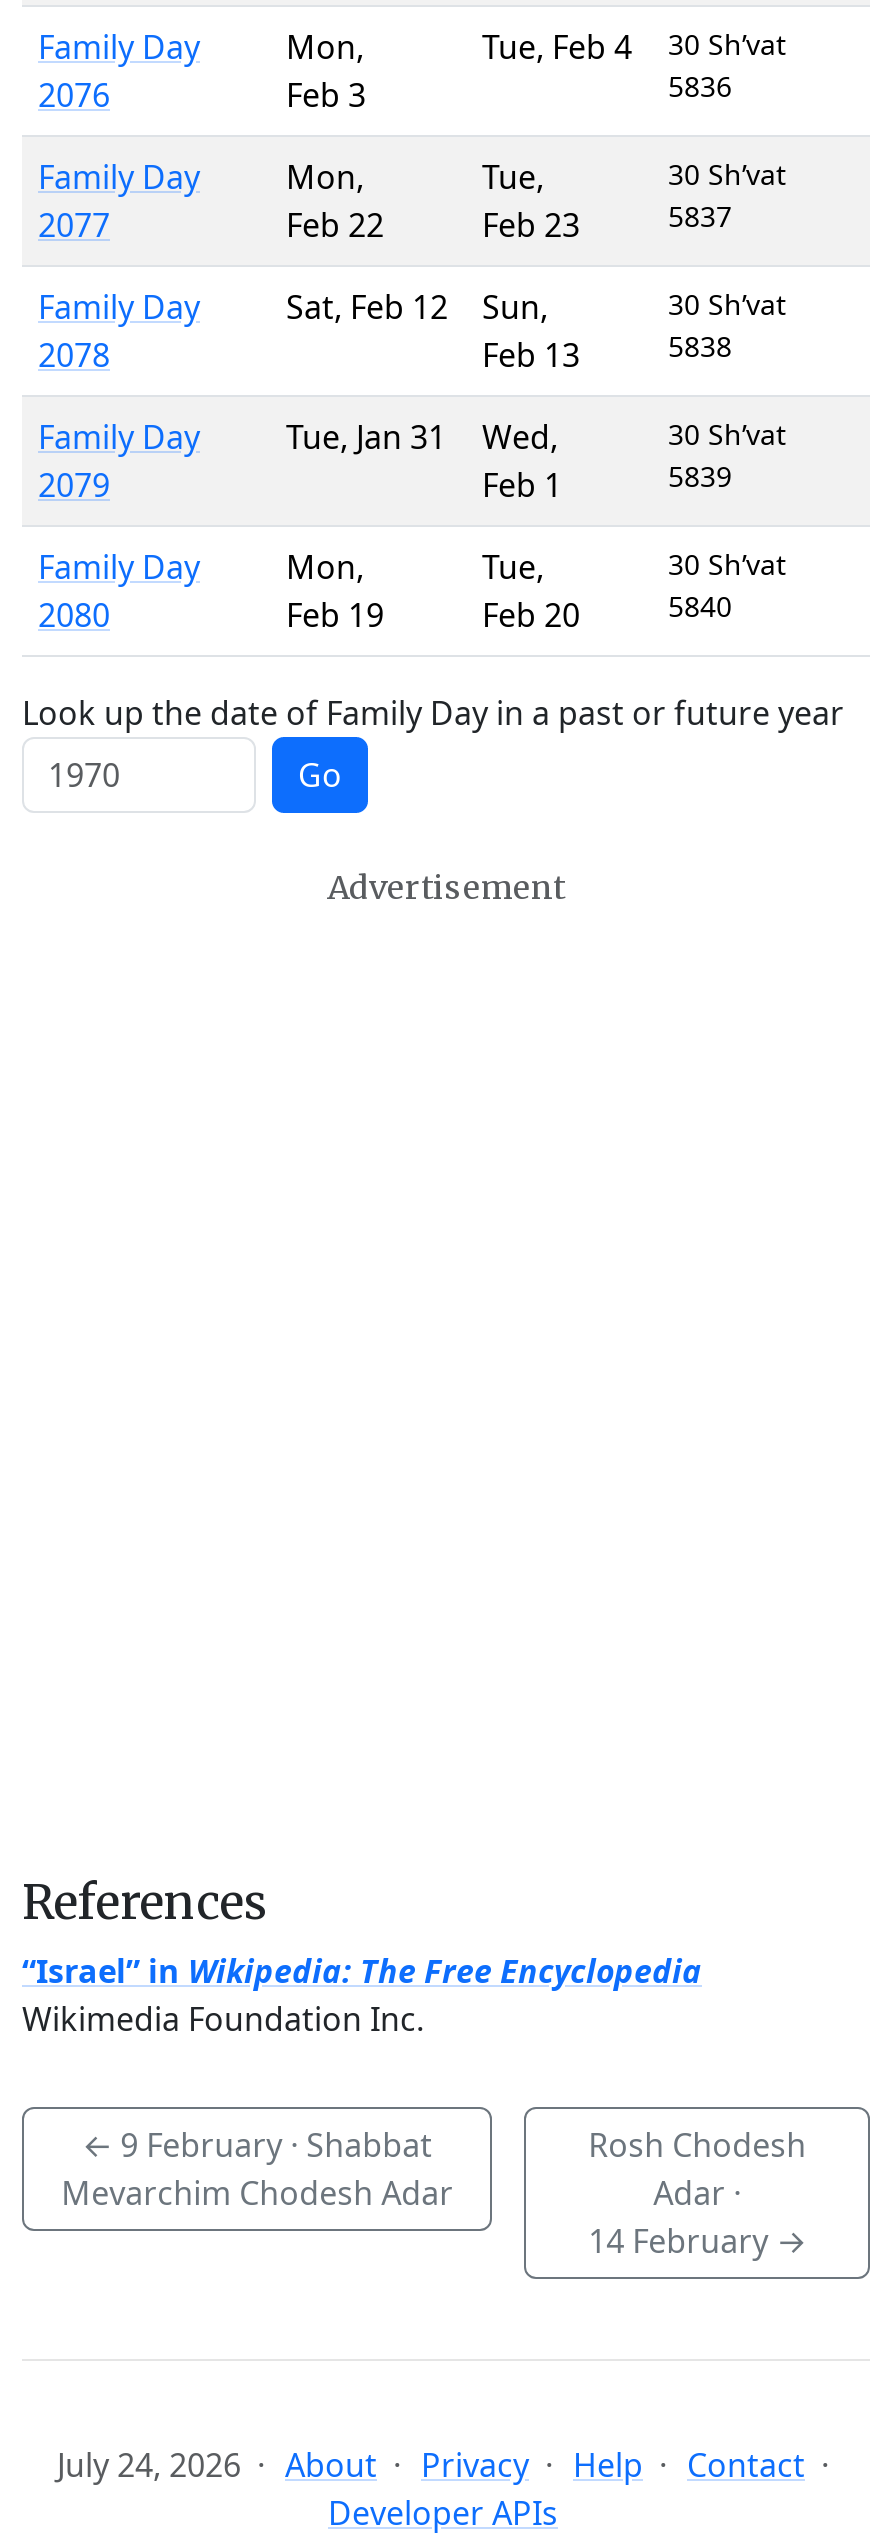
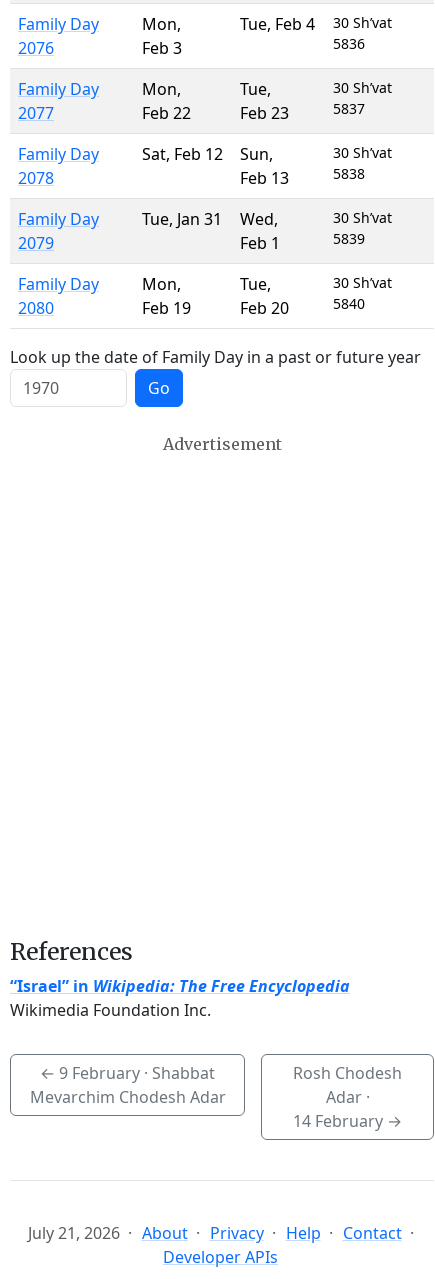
[57,2443,805,2487] July 24, 2026 About Privacy Help Contact -> [27,1222,401,1244] July 21, 2026 About Privacy Help Contact

